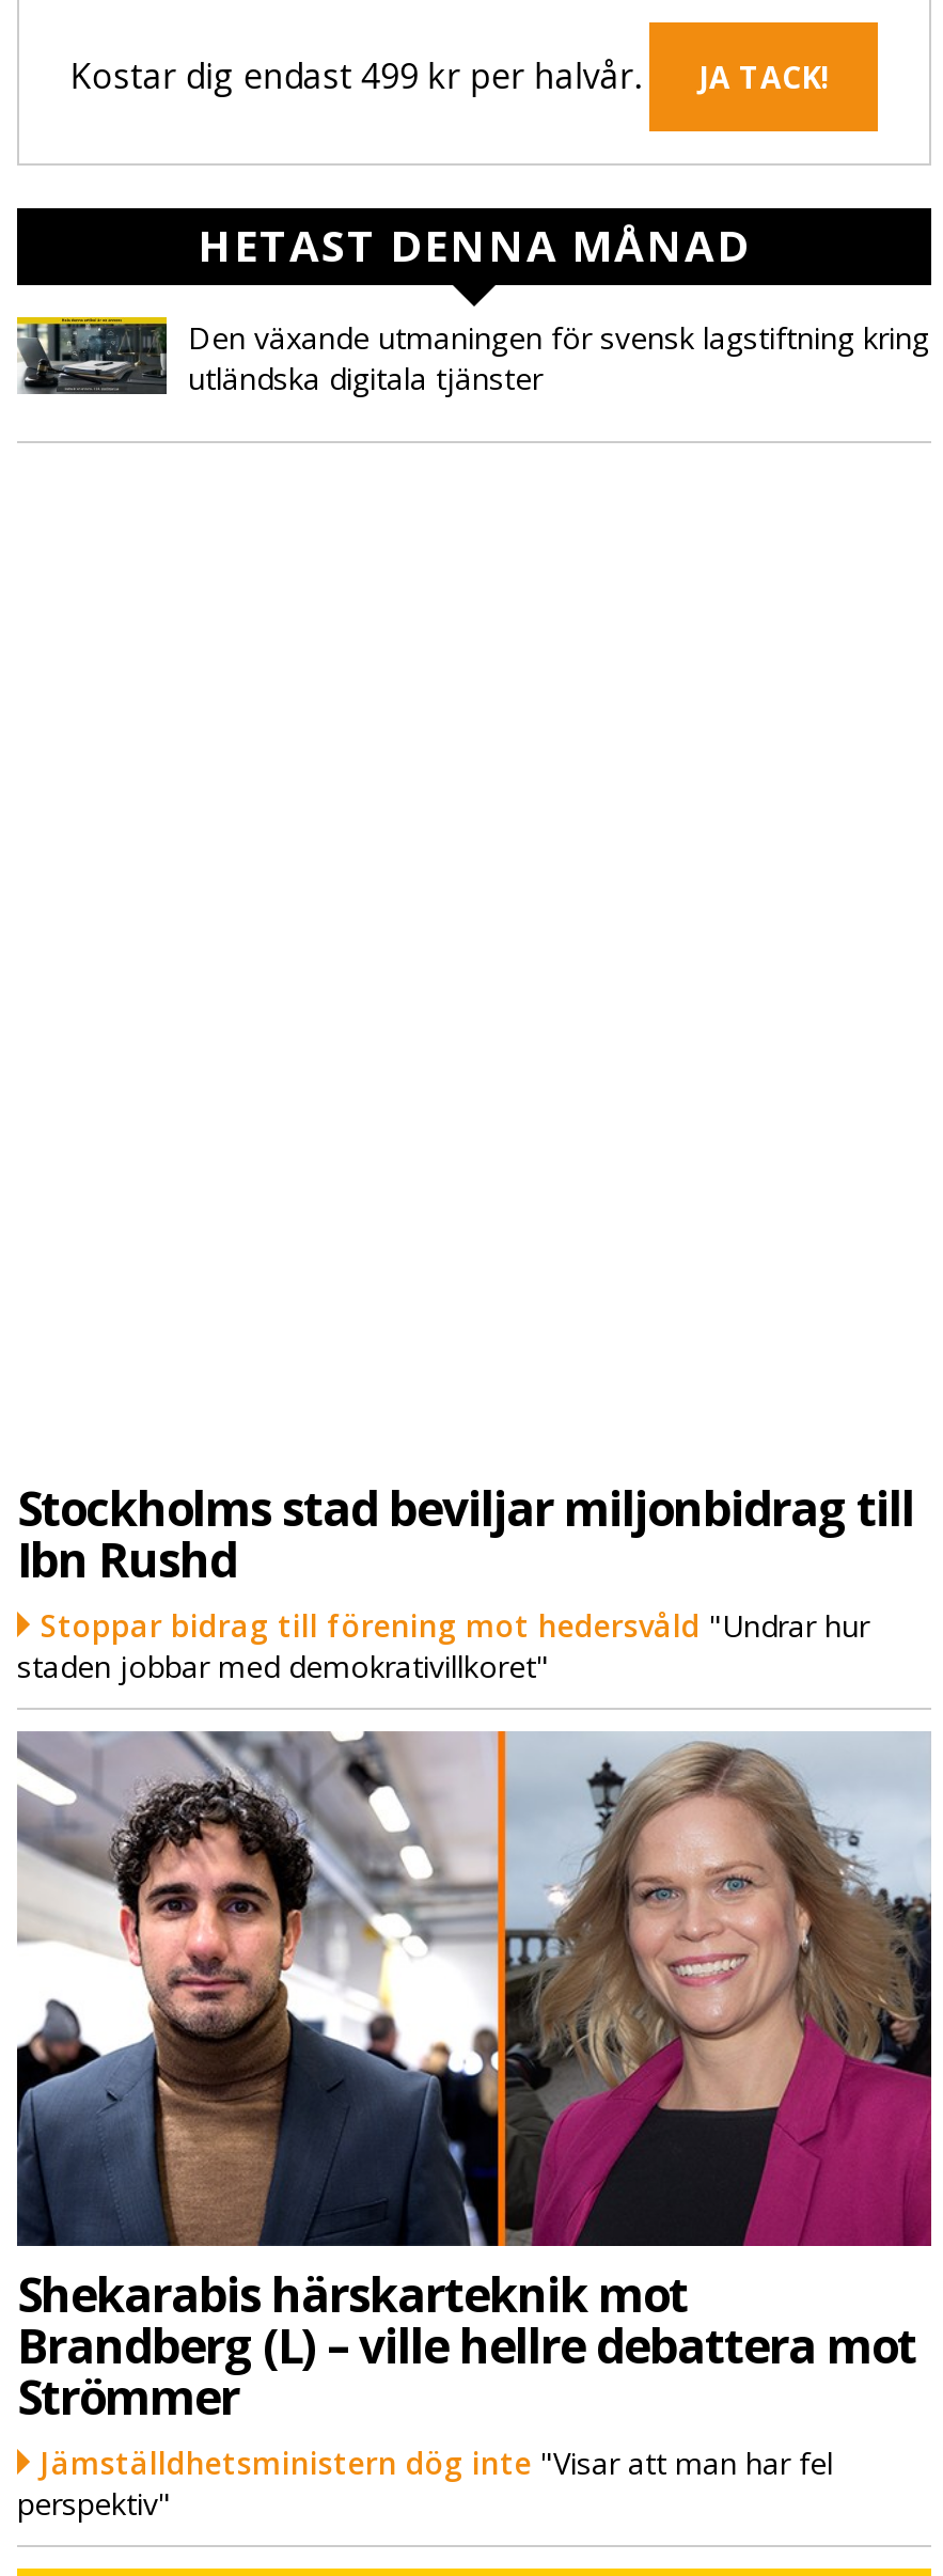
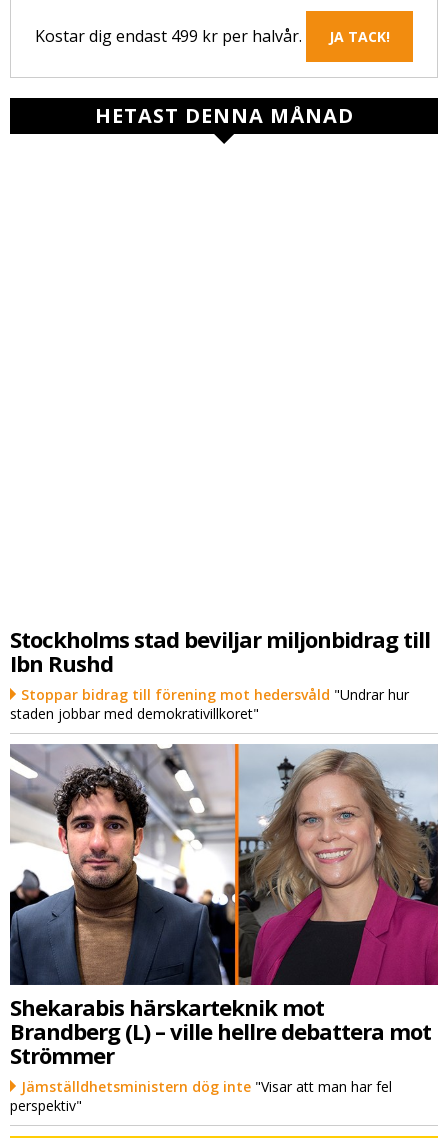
[15,314,929,399] [image] | Den växande utmaningen för svensk lagstiftning kring | utländska digitala tjänster -> none

